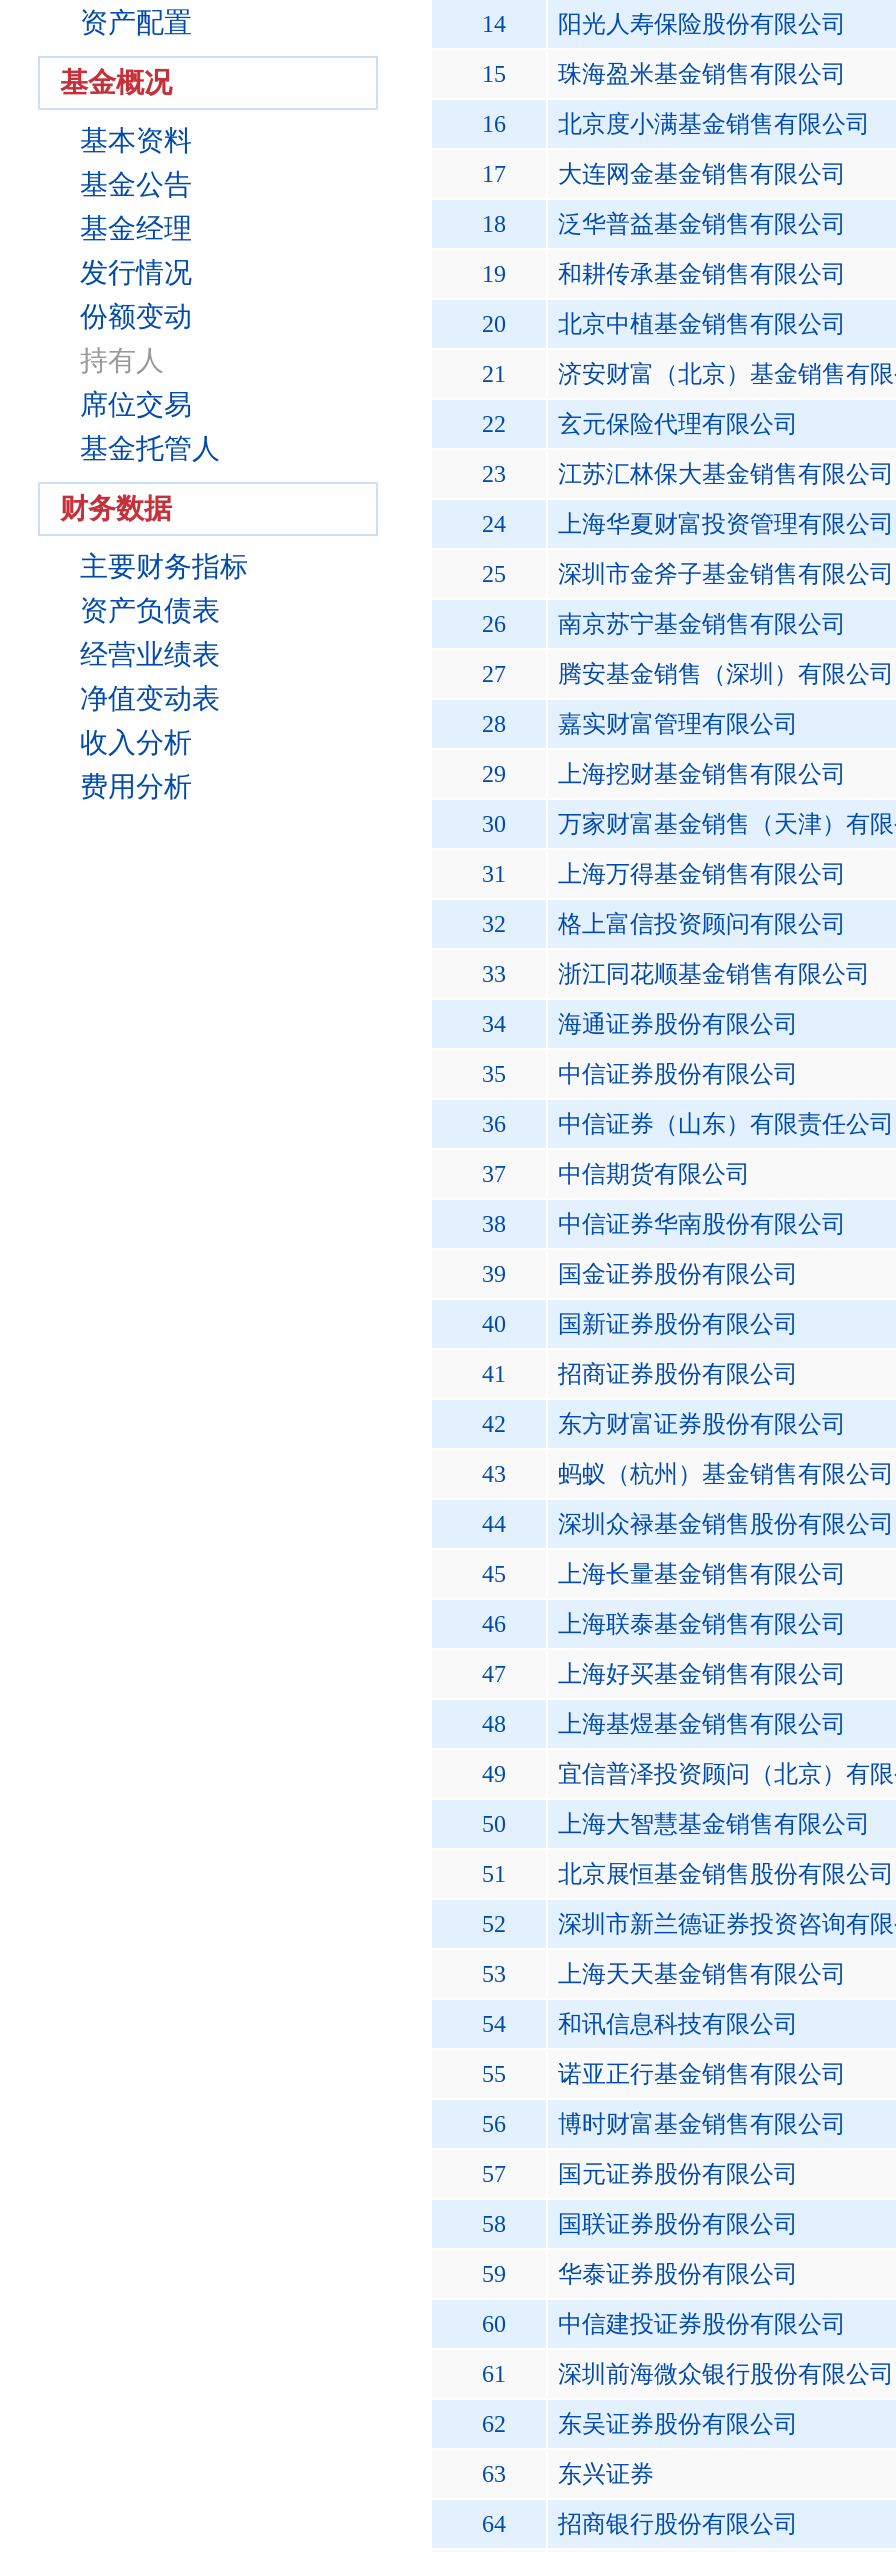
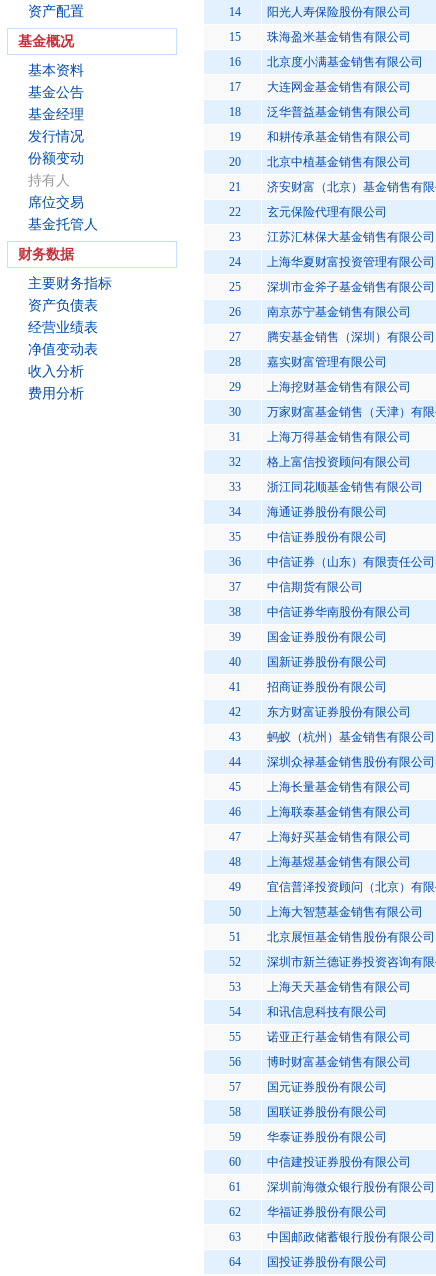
[558,2410,798,2438] 东吴证券股份有限公司 -> [267,1205,387,1219] 华福证券股份有限公司
[558,2460,654,2488] 东兴证券 -> [267,1230,435,1244] 中国邮政储蓄银行股份有限公司
[558,2510,798,2538] 招商银行股份有限公司 -> [267,1255,387,1269] 国投证券股份有限公司

